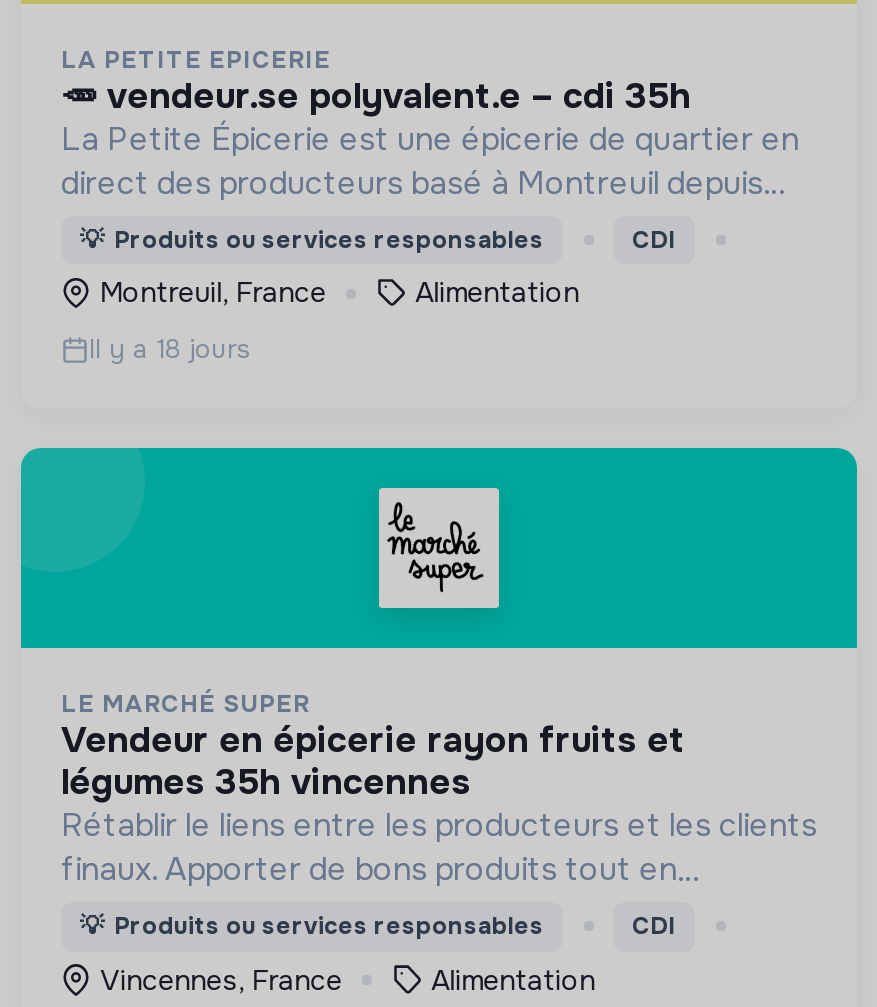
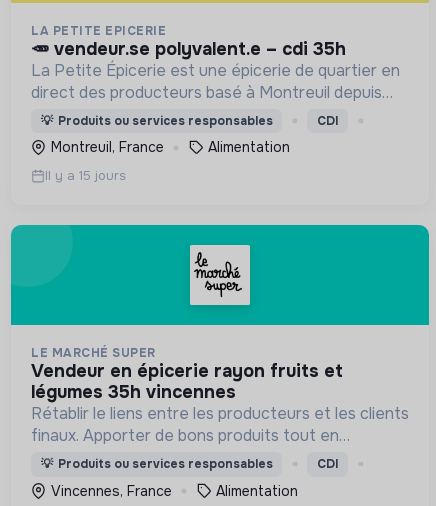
[89,332,251,366] Il y a 18 jours -> [45,167,126,184] Il y a 15 jours

